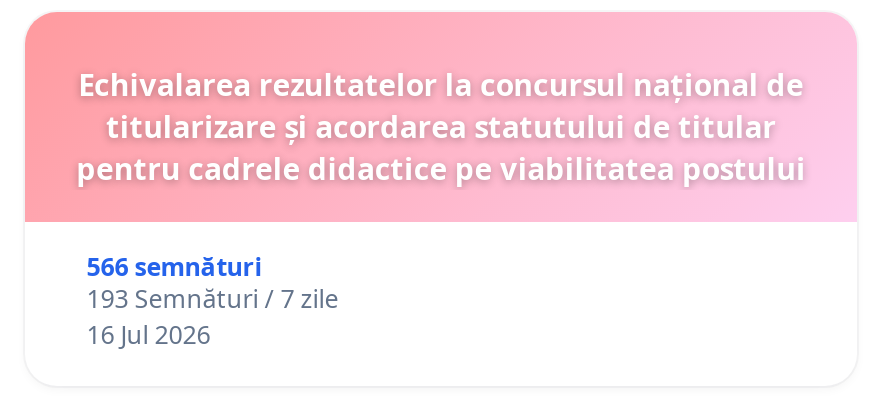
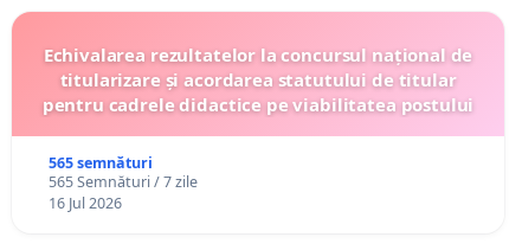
[87,250,263,284] 566 semnături -> [48,153,152,173] 565 semnături
[87,282,339,316] 193 Semnături / 7 zile -> [48,172,197,192] 565 Semnături / 7 zile

